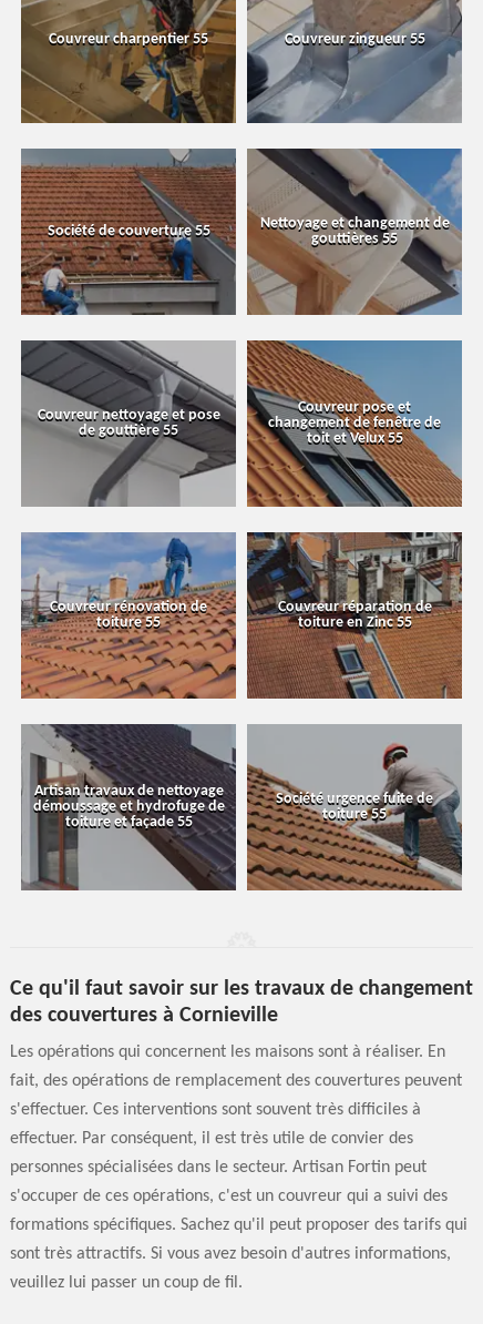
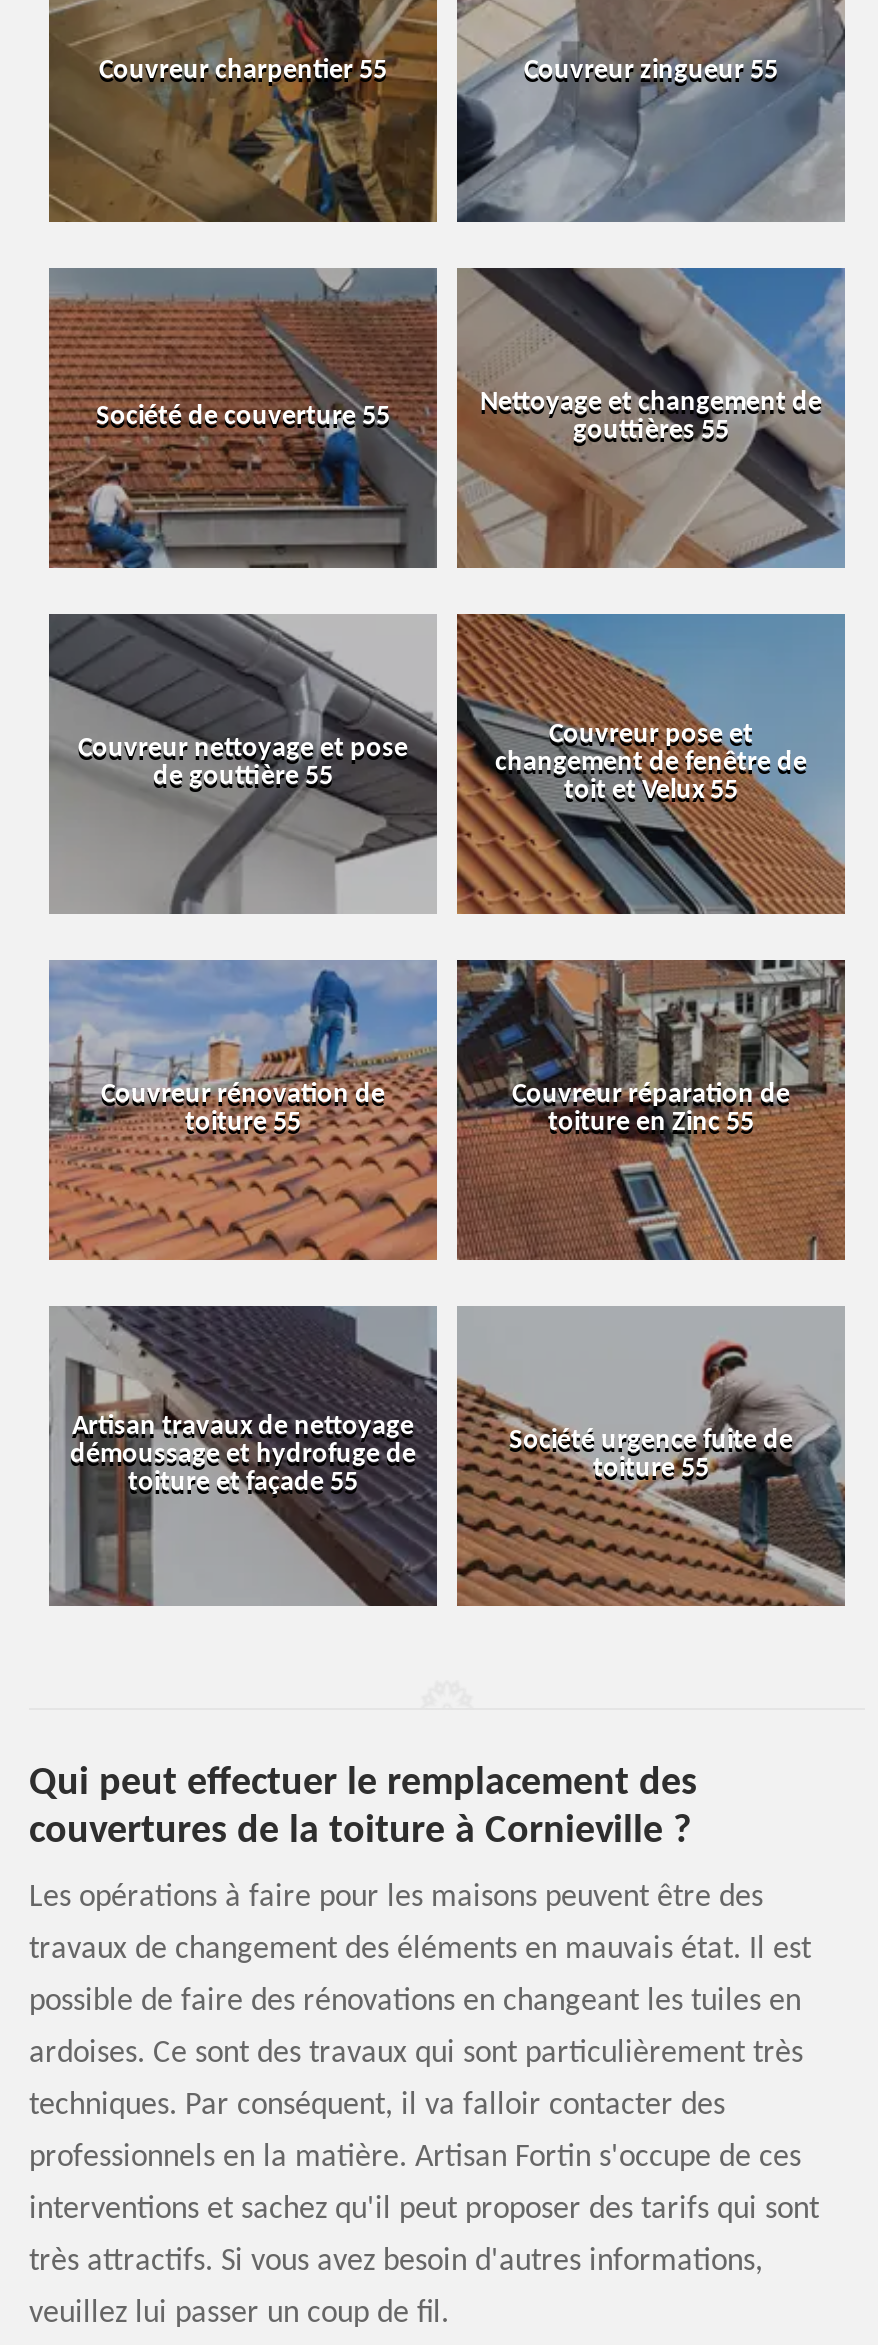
[10,978,473,1027] Ce qu'il faut savoir sur les travaux de changement | des couvertures à Cornieville -> [29,1764,697,1852] Qui peut effectuer le remplacement des | couvertures de la toiture à Cornieville ?
[10,1044,445,1061] Les opérations qui concernent les maisons sont à réaliser. En -> [29,1882,763,1914] Les opérations à faire pour les maisons peuvent être des
[10,1073,462,1090] fait, des opérations de remplacement des couvertures peuvent -> [29,1934,811,1966] travaux de changement des éléments en mauvais état. Il est
[10,1101,421,1119] s'effectuer. Ces interventions sont souvent très difficiles à -> [29,1986,801,2018] possible de faire des rénovations en changeant les tuiles en
[10,1130,413,1148] effectuer. Par conséquent, il est très utile de convier des -> [29,2038,803,2070] ardoises. Ce sont des travaux qui sont particulièrement très
[10,1159,427,1177] personnes spécialisées dans le secteur. Artisan Fortin peut -> [29,2090,725,2122] techniques. Par conséquent, il va falloir contacter des
[10,1188,448,1206] s'occuper de ces opérations, c'est un couvreur qui a suivi des -> [29,2142,801,2174] professionnels en la matière. Artisan Fortin s'occupe de ces
[10,1217,467,1234] formations spécifiques. Sachez qu'il peut proposer des tarifs qui -> [29,2194,819,2226] interventions et sachez qu'il peut proposer des tarifs qui sont
[10,1245,451,1263] sont très attractifs. Si vous avez besoin d'autres informations, -> [29,2246,763,2278] très attractifs. Si vous avez besoin d'autres informations,

